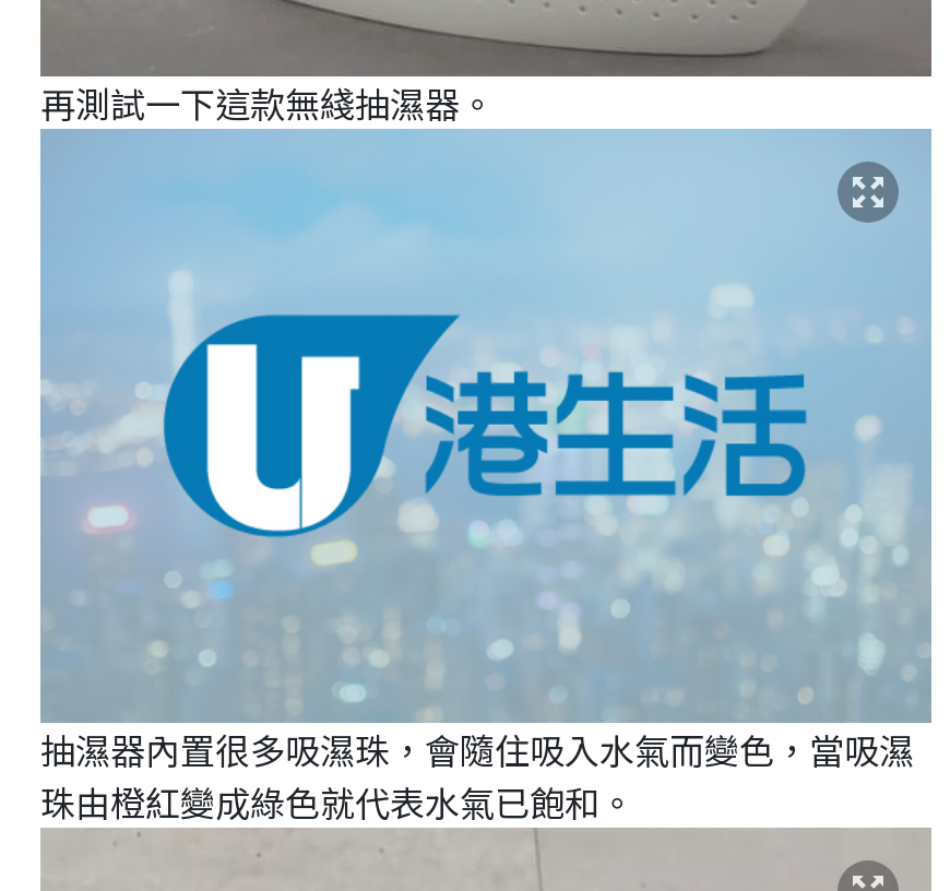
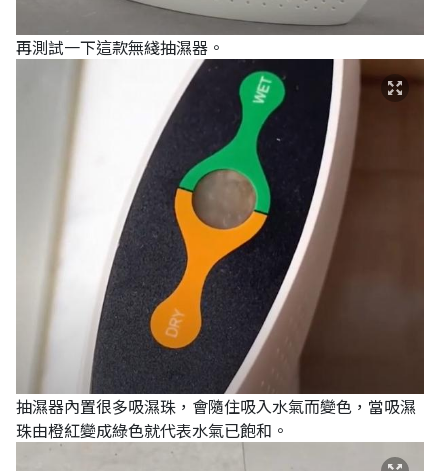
[40,129,931,721] [image] -> [16,58,425,394] [image]

